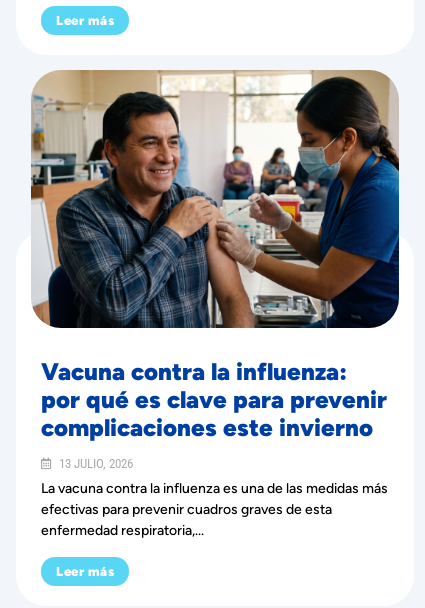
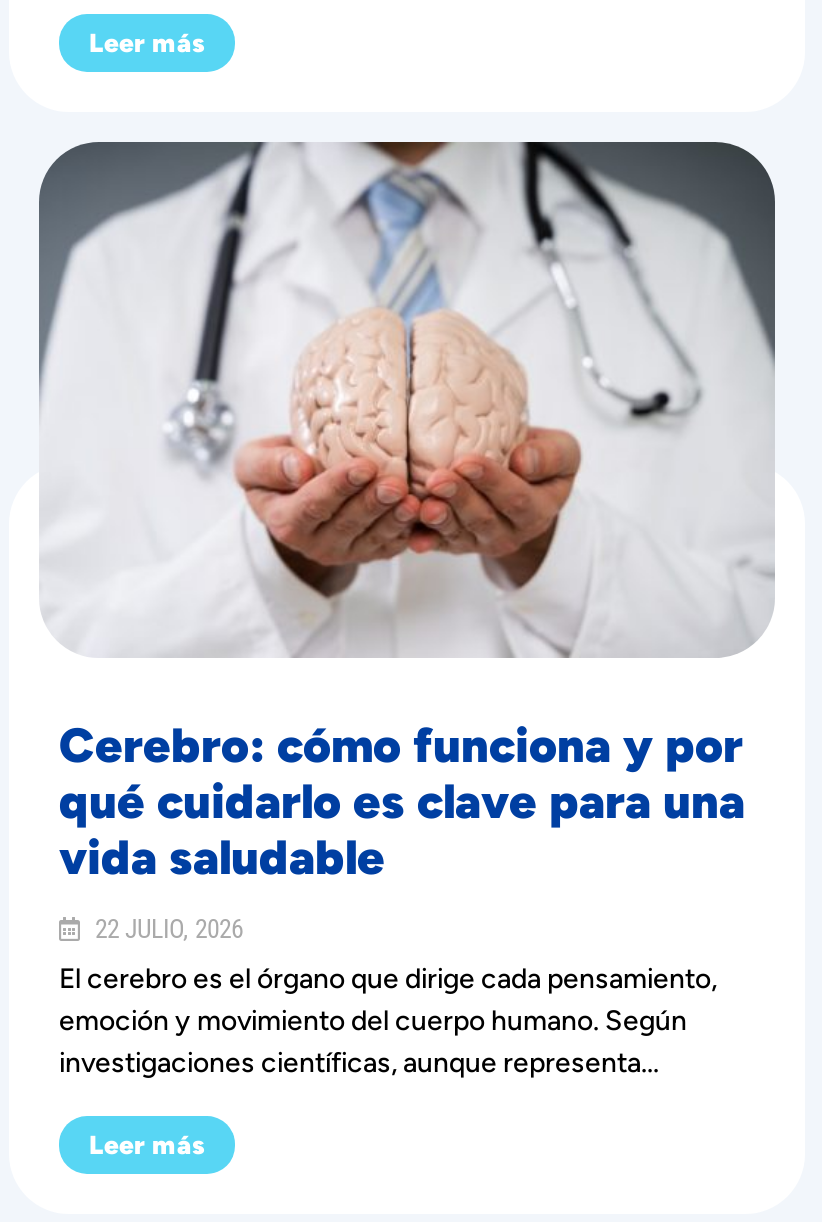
[30,69,400,442] [image] | Vacuna contra la influenza: | por qué es clave para prevenir | complicaciones este invierno -> [39,140,775,886] [image] | Cerebro: cómo funciona y por | qué cuidarlo es clave para una | vida saludable
[56,456,133,471] 13 JULIO, 2026 -> [89,914,243,944] 22 JULIO, 2026
[41,480,388,539] La vacuna contra la influenza es una de las medidas más | efectivas para prevenir cuadros graves de esta | enfermedad respiratoria,... -> [59,962,717,1080] El cerebro es el órgano que dirige cada pensamiento, | emoción y movimiento del cuerpo humano. Según | investigaciones científicas, aunque representa...

